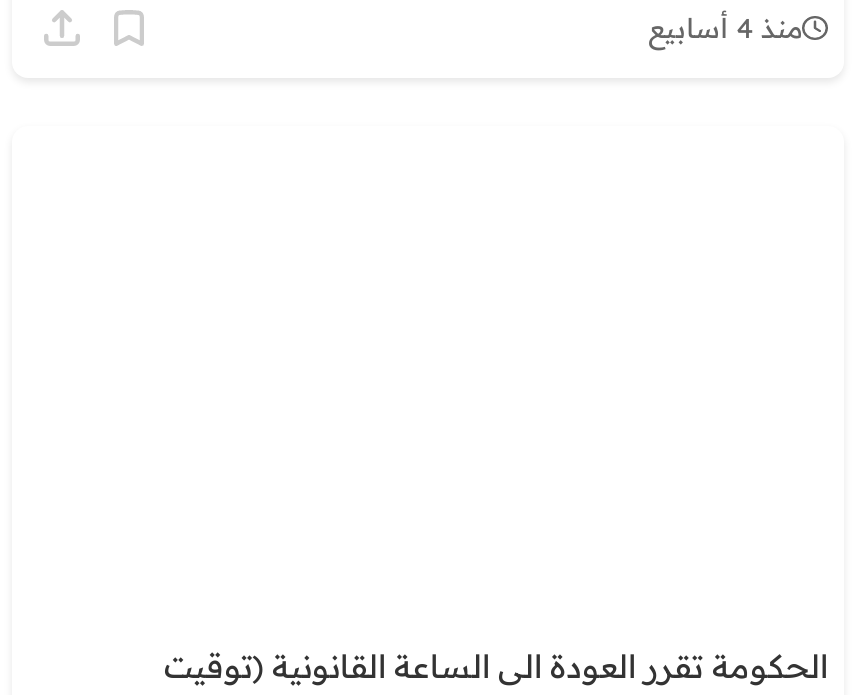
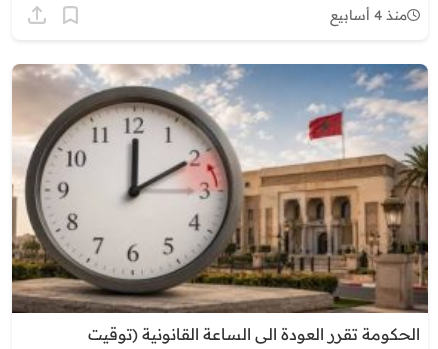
none -> [11,63,429,314] [image]

